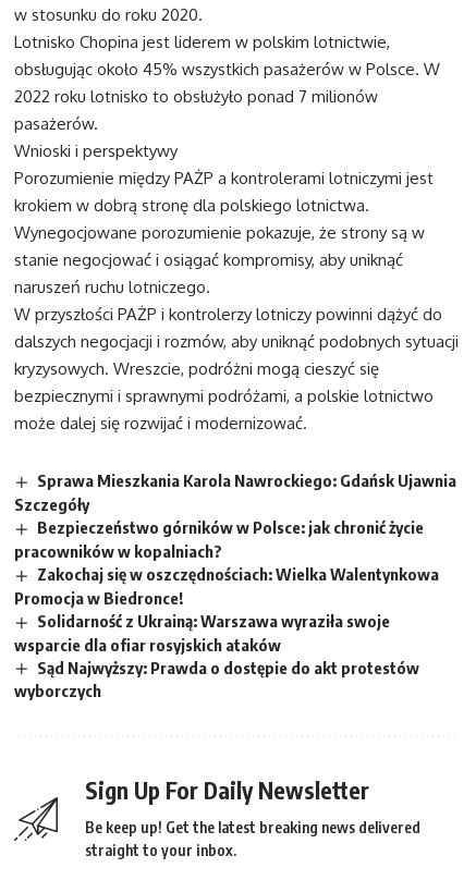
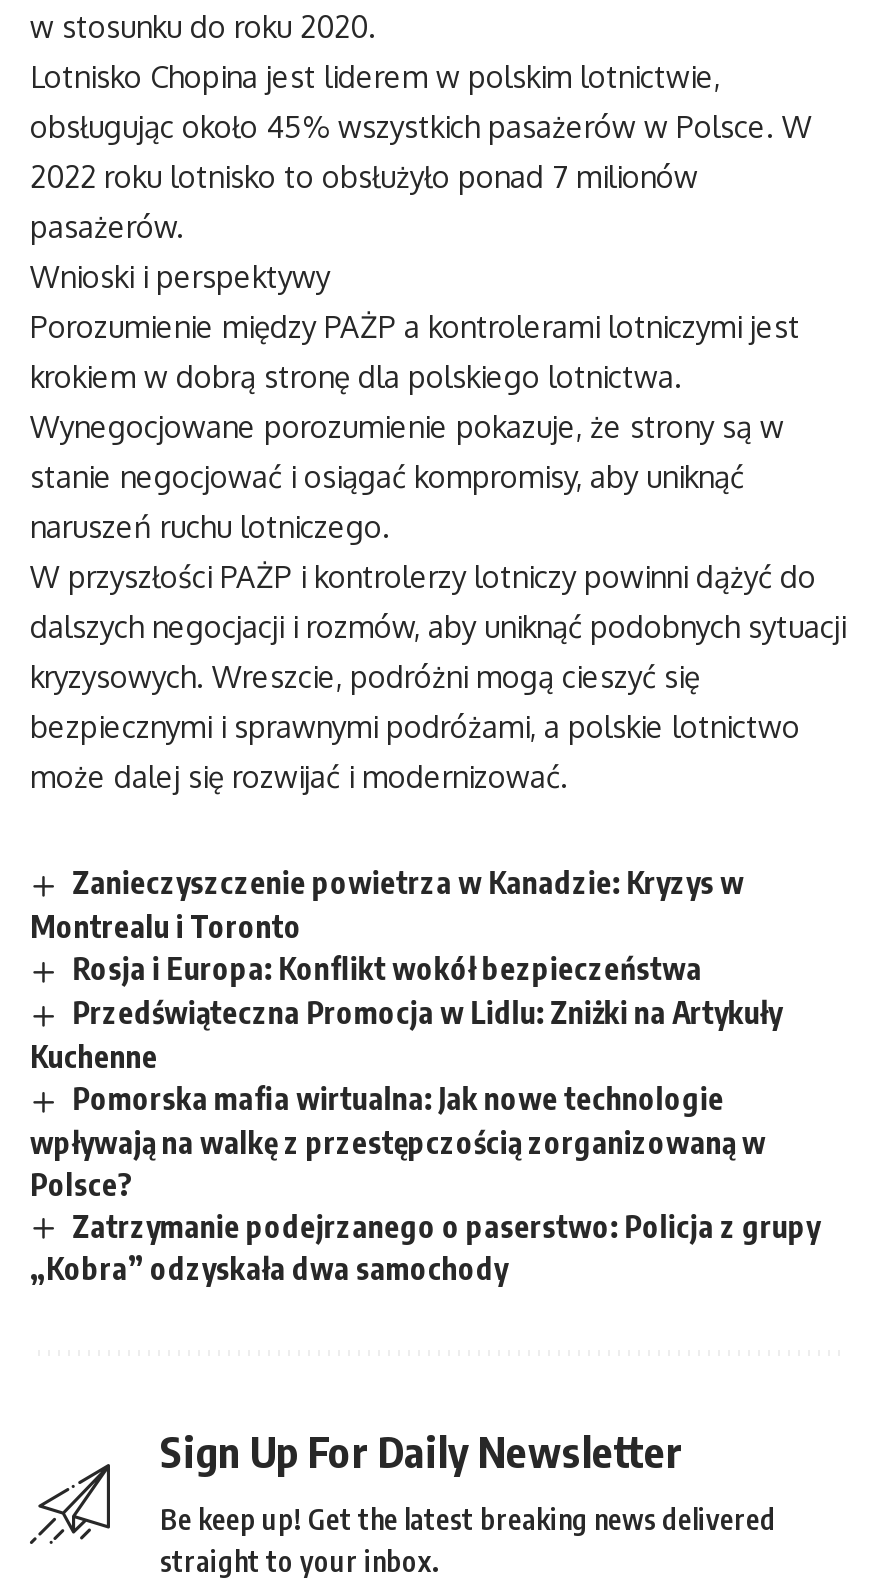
[14,470,457,701] Sprawa Mieszkania Karola Nawrockiego: Gdańsk Ujawnia | Szczegóły | Bezpieczeństwo górników w Polsce: jak chronić życie | pracowników w kopalniach? | Zakochaj się w oszczędnościach: Wielka Walentynkowa | Promocja w Biedronce! | Solidarność z Ukrainą: Warszawa wyraziła swoje | wsparcie dla ofiar rosyjskich ataków | Sąd Najwyższy: Prawda o dostępie do akt protestów | wyborczych -> [30,864,820,1287] Zanieczyszczenie powietrza w Kanadzie: Kryzys w | Montrealu i Toronto | Rosja i Europa: Konflikt wokół bezpieczeństwa | Przedświąteczna Promocja w Lidlu: Zniżki na Artykuły | Kuchenne | Pomorska mafia wirtualna: Jak nowe technologie | wpływają na walkę z przestępczością zorganizowaną w | Polsce? | Zatrzymanie podejrzanego o paserstwo: Policja z grupy | „Kobra” odzyskała dwa samochody

